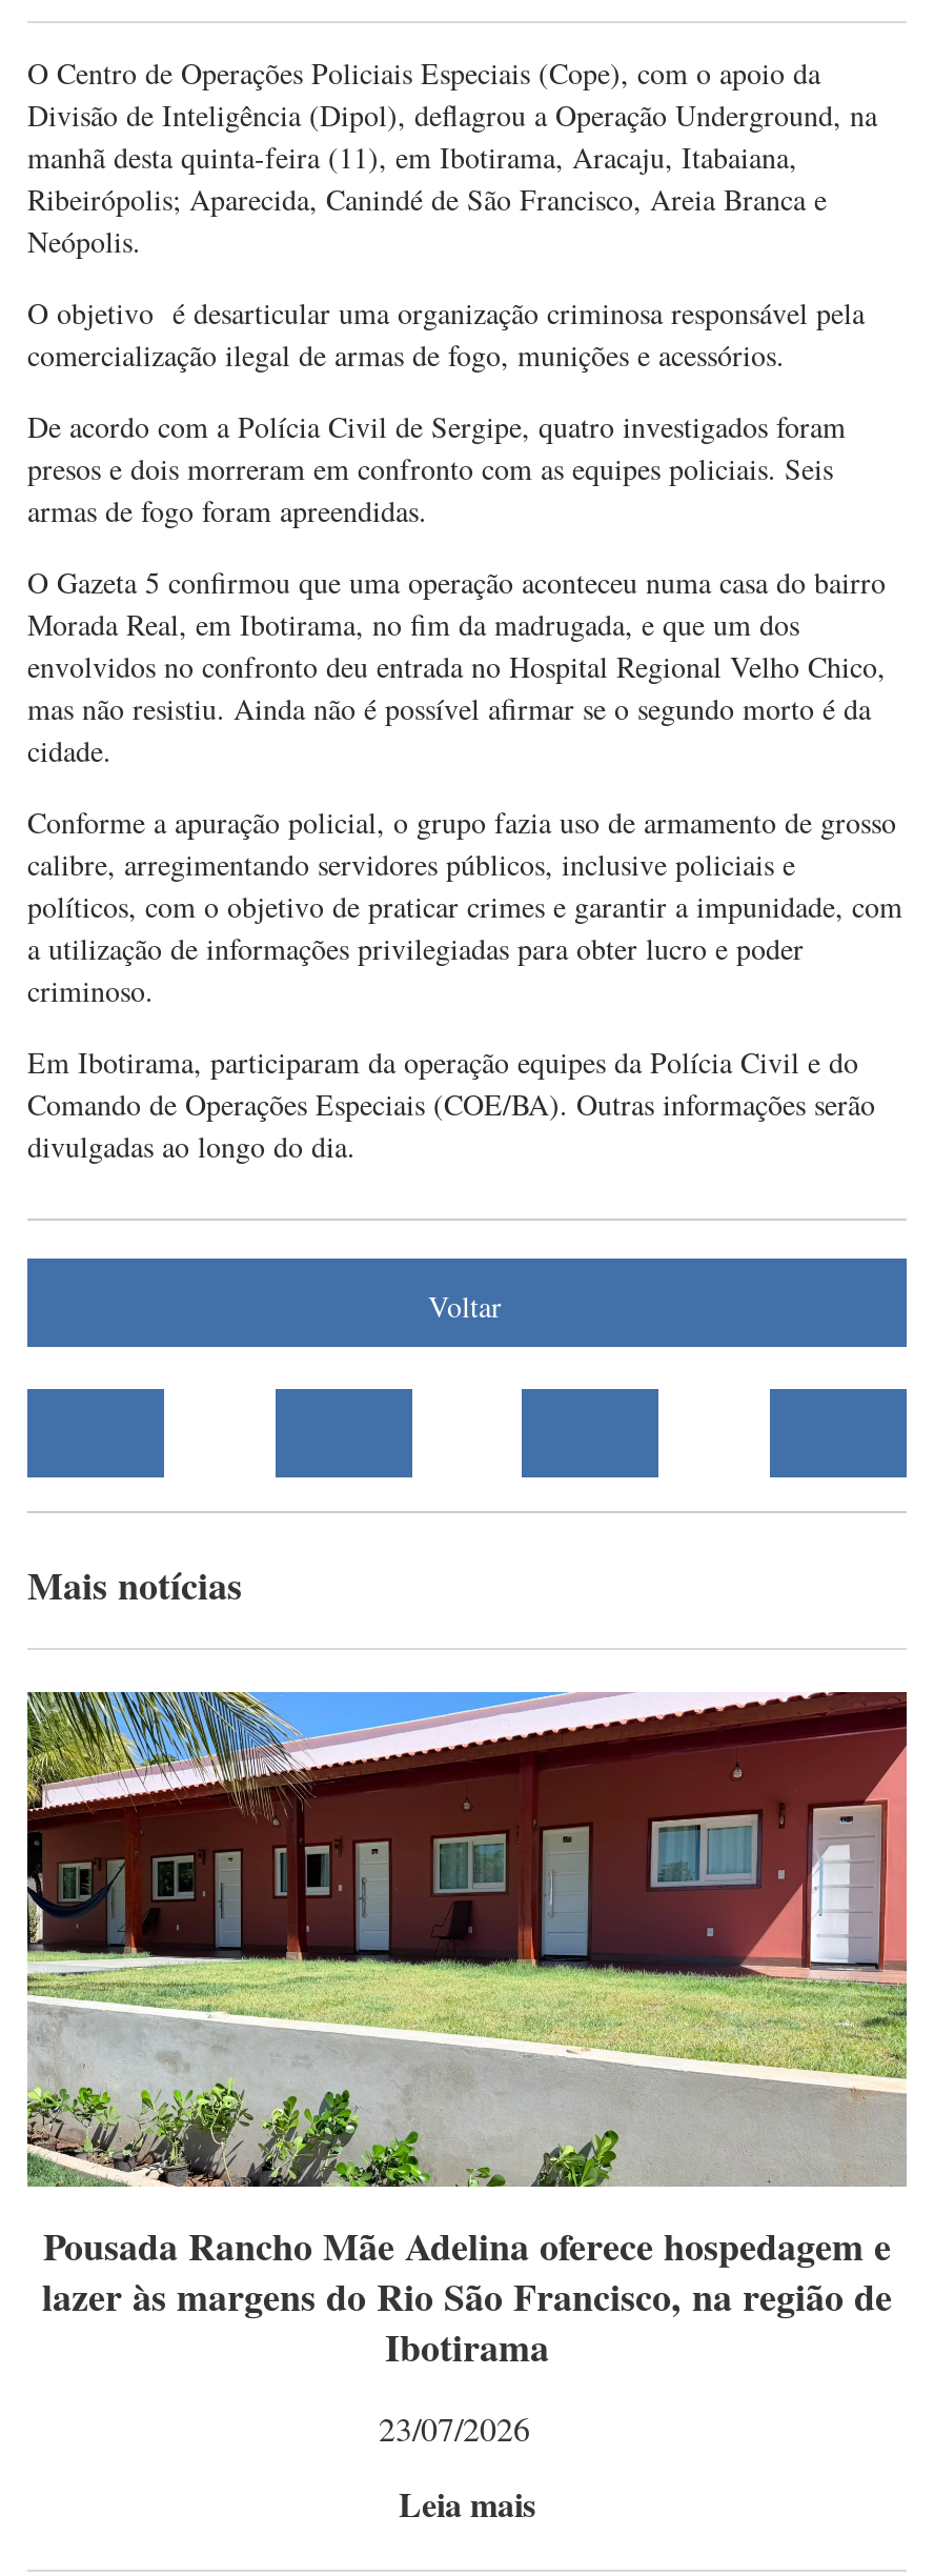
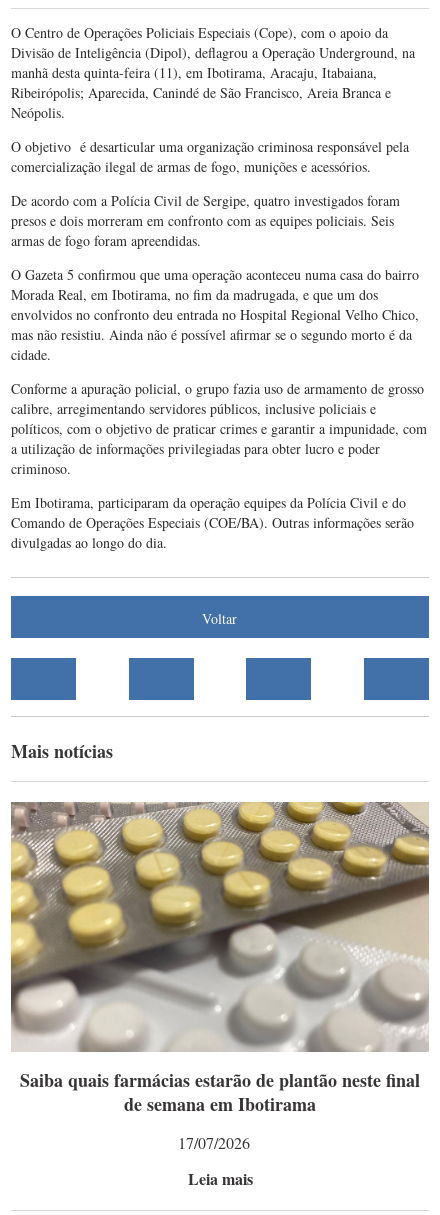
[25,1690,909,2375] [image] | Pousada Rancho Mãe Adelina oferece hospedagem e | lazer às margens do Rio São Francisco, na região de | Ibotirama -> [10,801,430,1117] [image] | Saiba quais farmácias estarão de plantão neste final | de semana em Ibotirama
[379,2407,530,2451] 23/07/2026 -> [178,1132,250,1153] 17/07/2026

